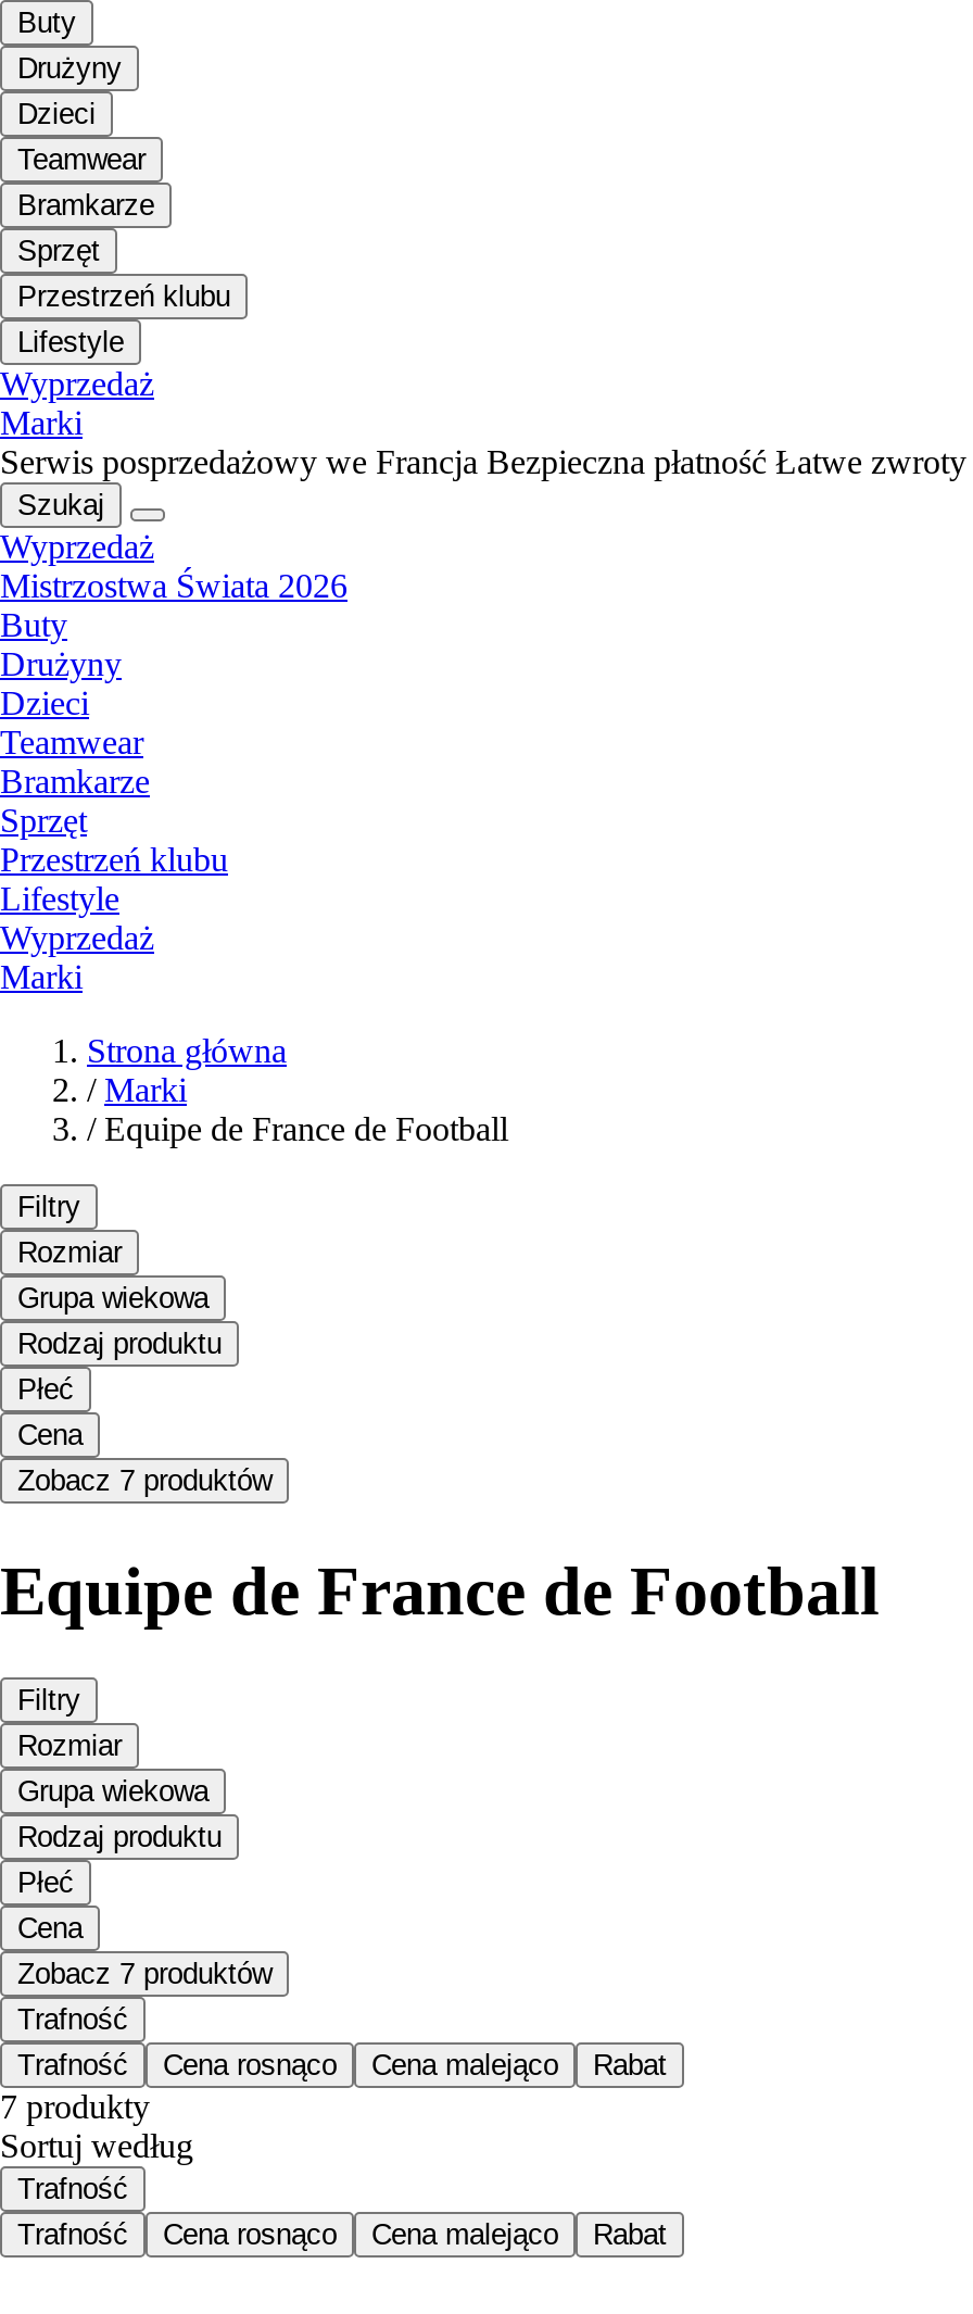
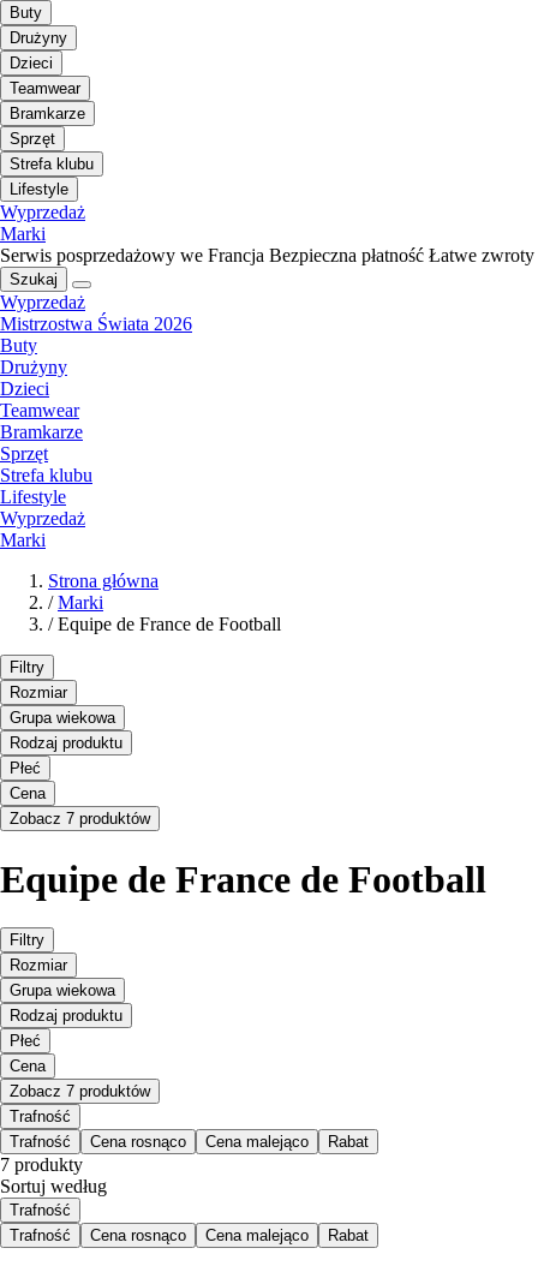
[17,281,230,314] Przestrzeń klubu -> [10,156,94,174] Strefa klubu
[0,842,228,879] Przestrzeń klubu -> [0,465,92,486] Strefa klubu

